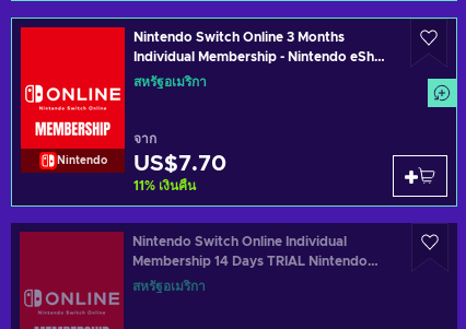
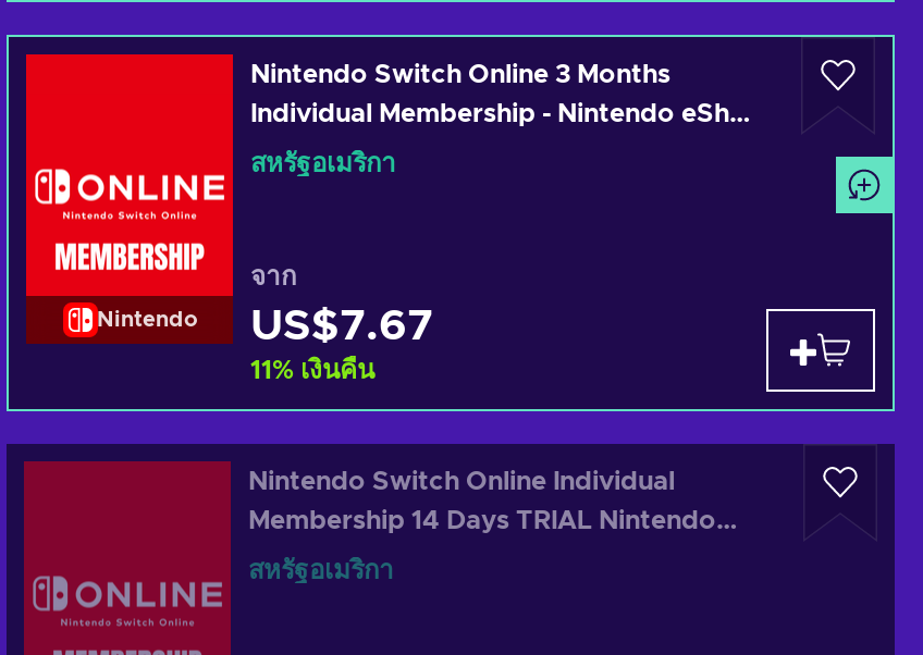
[133,153,226,175] US$7.70 -> [250,305,433,348] US$7.67

